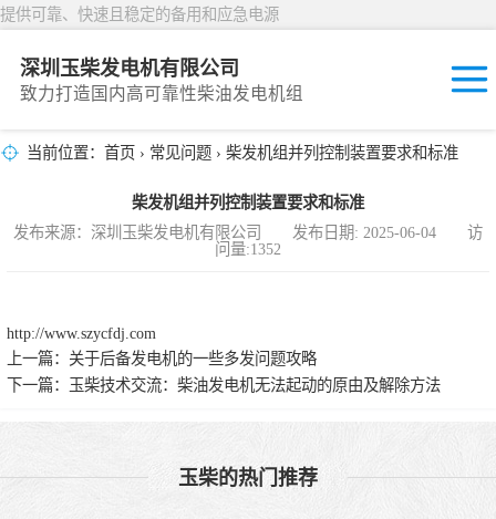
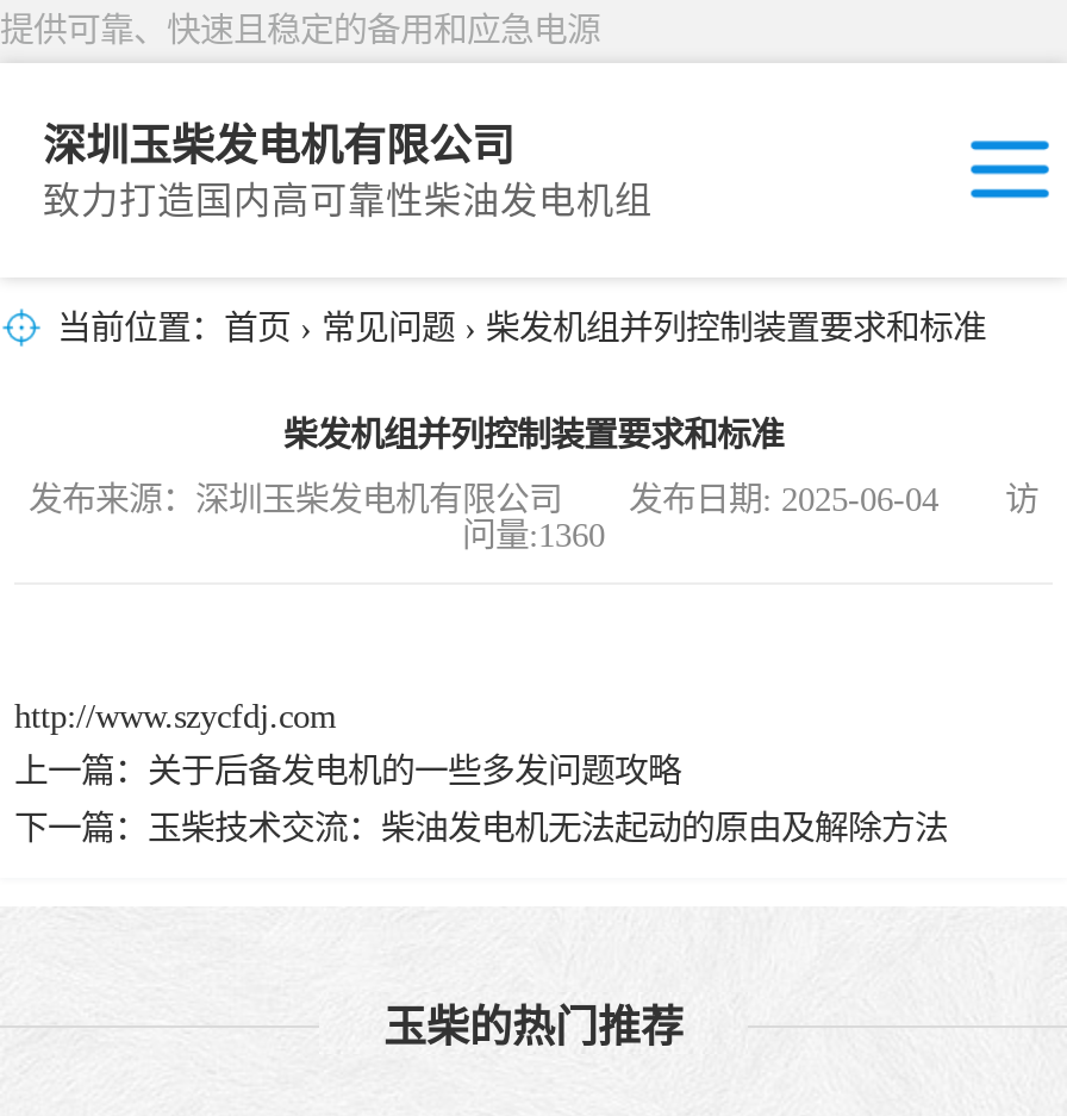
[215,241,281,258] 问量:1352 -> [462,517,605,555] 问量:1360

